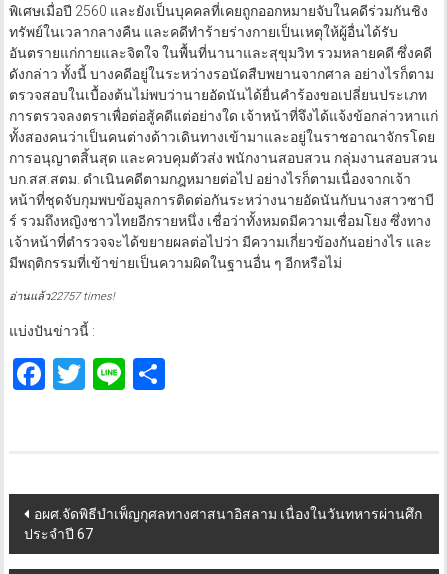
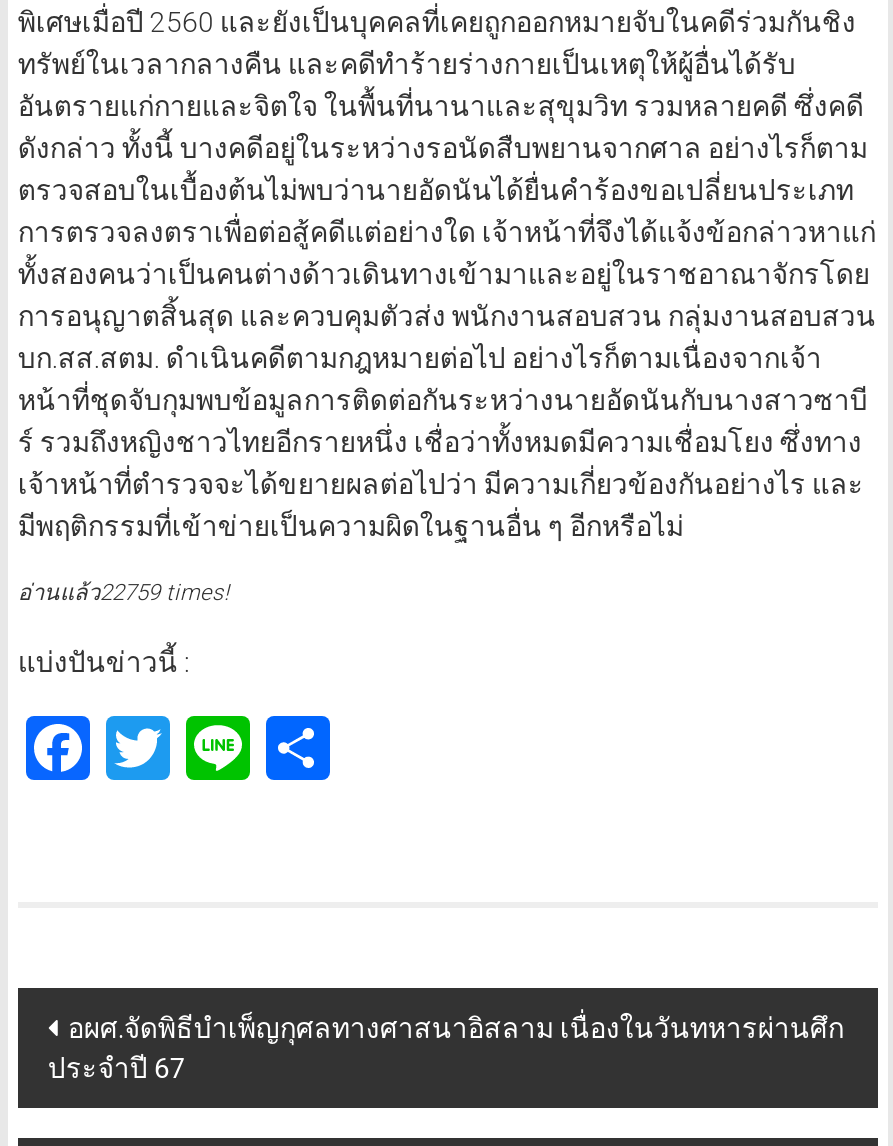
[9,290,115,303] อ่านแล้ว22757 times! -> [18,580,230,606] อ่านแล้ว22759 times!

